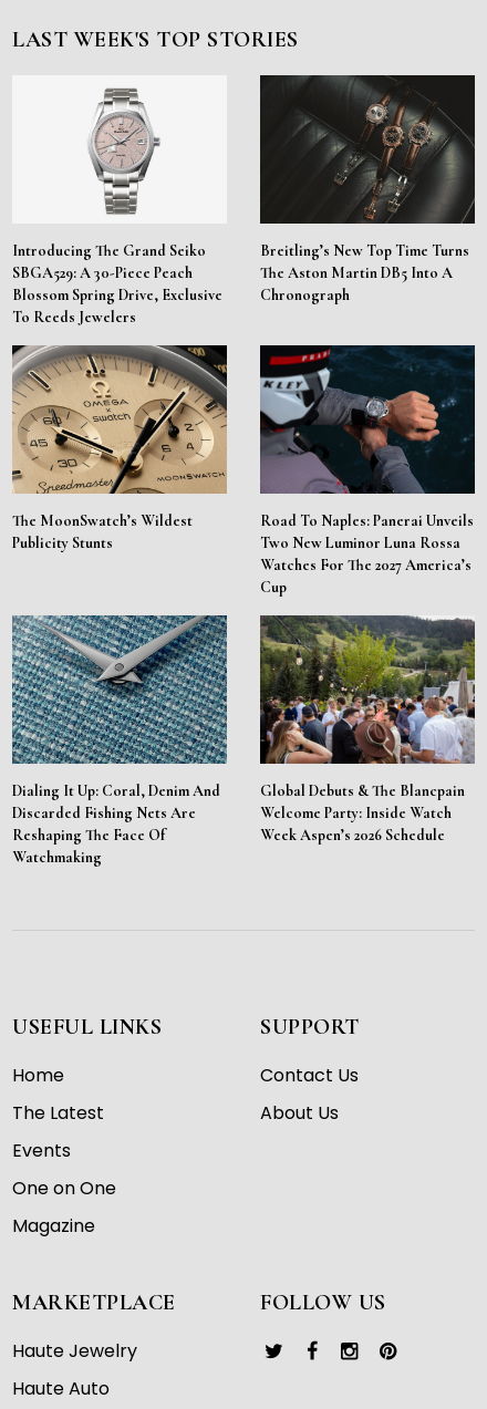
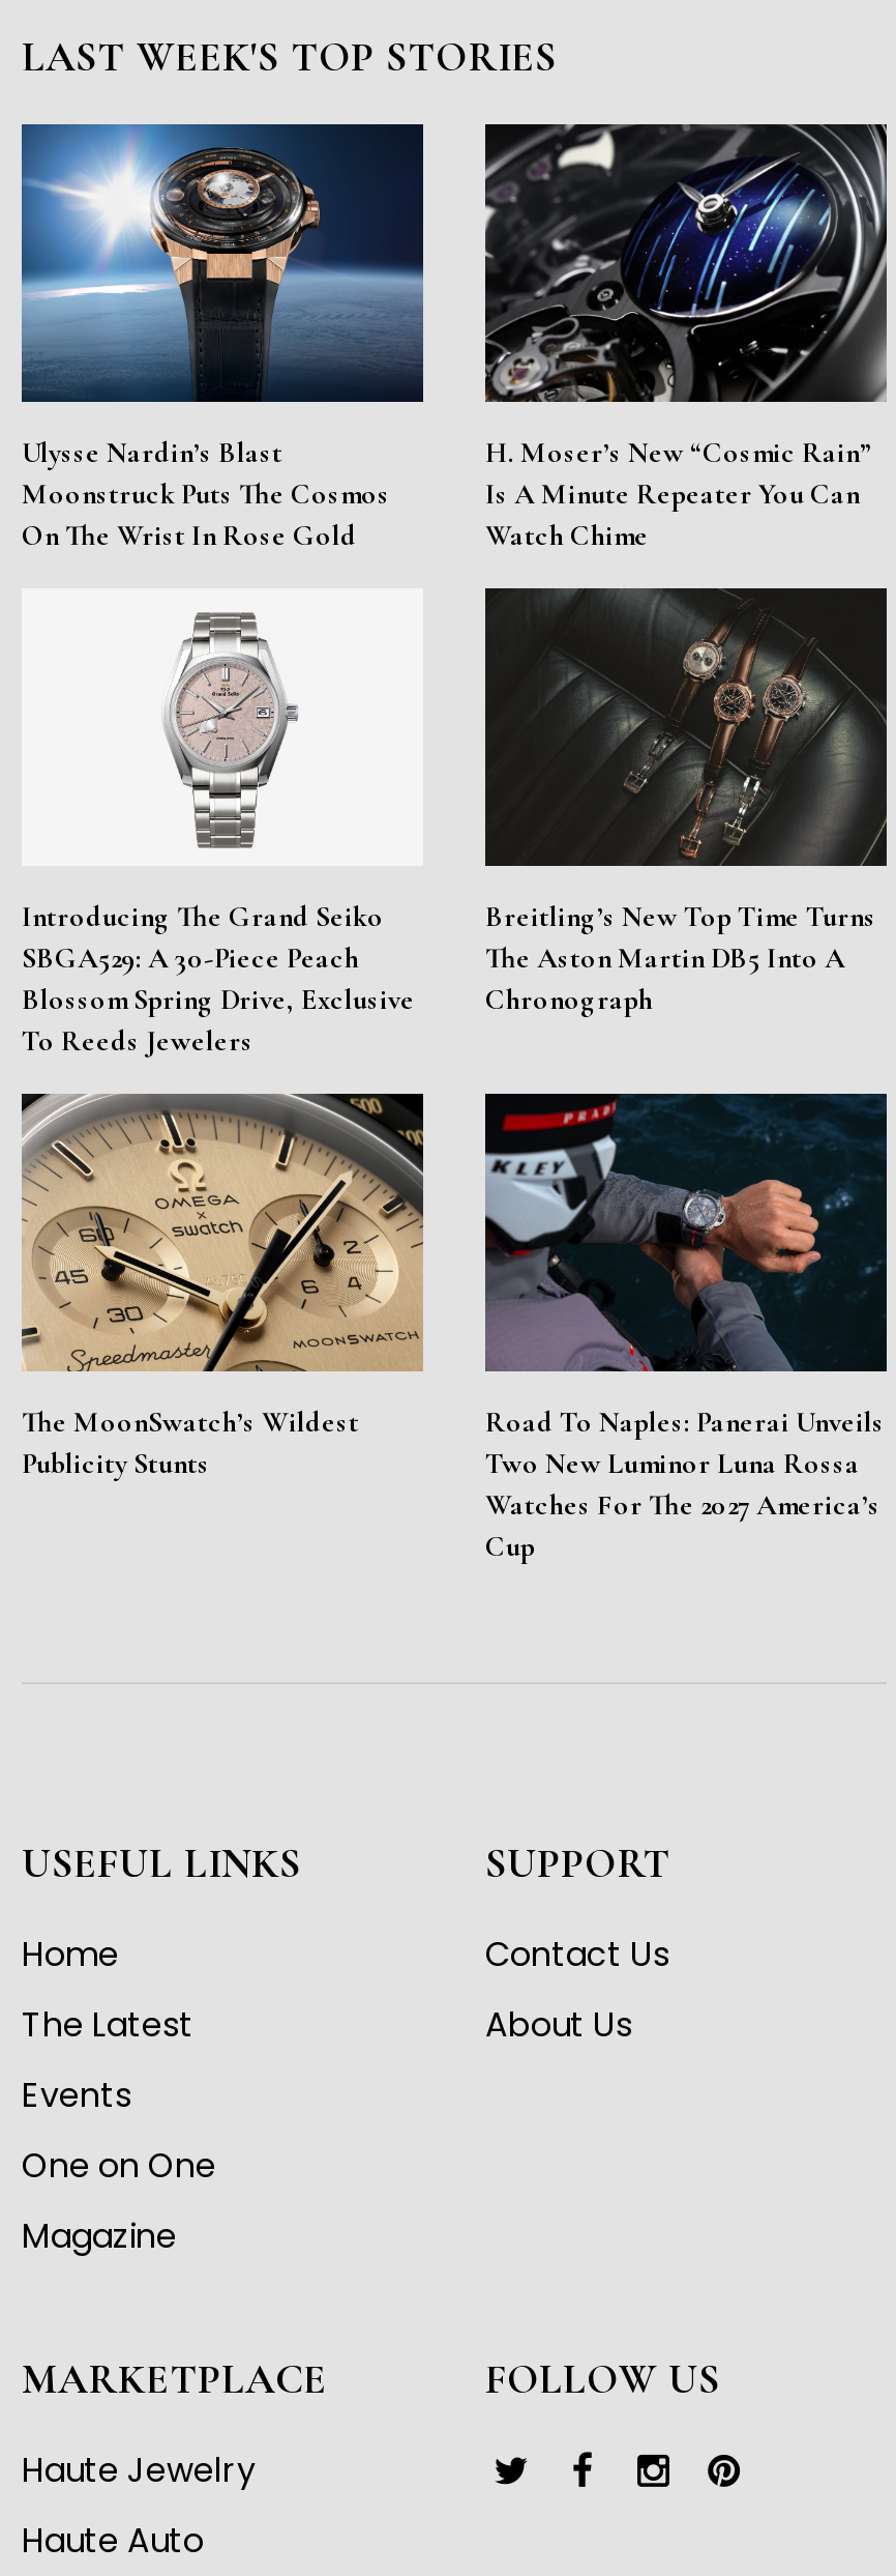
none -> [20,122,425,553] [image] | Ulysse Nardin’s Blast | Moonstruck Puts The Cosmos | On The Wrist In Rose Gold
none -> [485,124,887,553] [image] | H. Moser’s New “Cosmic Rain” | Is A Minute Repeater You Can | Watch Chime
moved [12,74,474,597] -> [22,586,885,1564]: [image] | Introducing The Grand Seiko | SBGA529: A 30-Piece Peach | ... | Watches For The 2027 America’s | Cup
[11,614,228,867] [image] | Dialing It Up: Coral, Denim And | Discarded Fishing Nets Are | Reshaping The Face Of | Watchmaking -> none
[259,615,476,845] [image] | Global Debuts & The Blancpain | Welcome Party: Inside Watch | Week Aspen’s 2026 Schedule -> none

